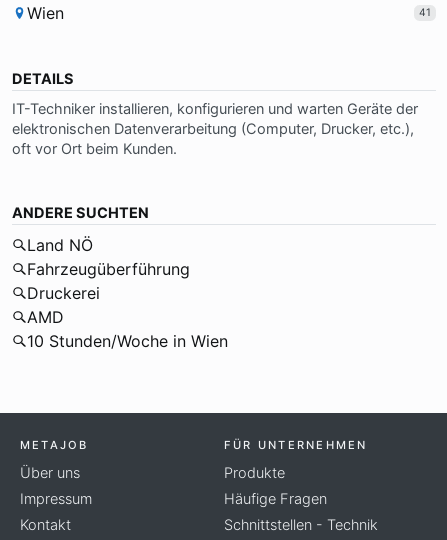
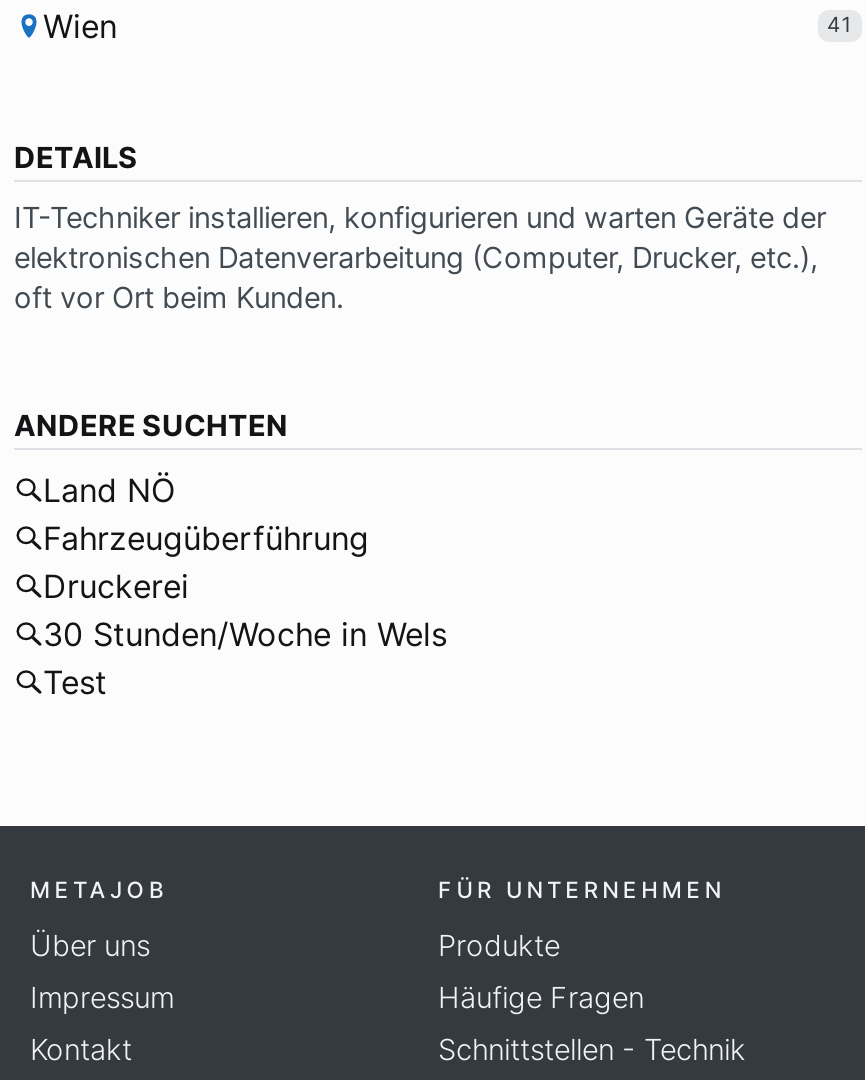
[26,307,227,351] AMD | 10 Stunden/Woche in Wien -> [43,614,447,702] 30 Stunden/Woche in Wels | Test

